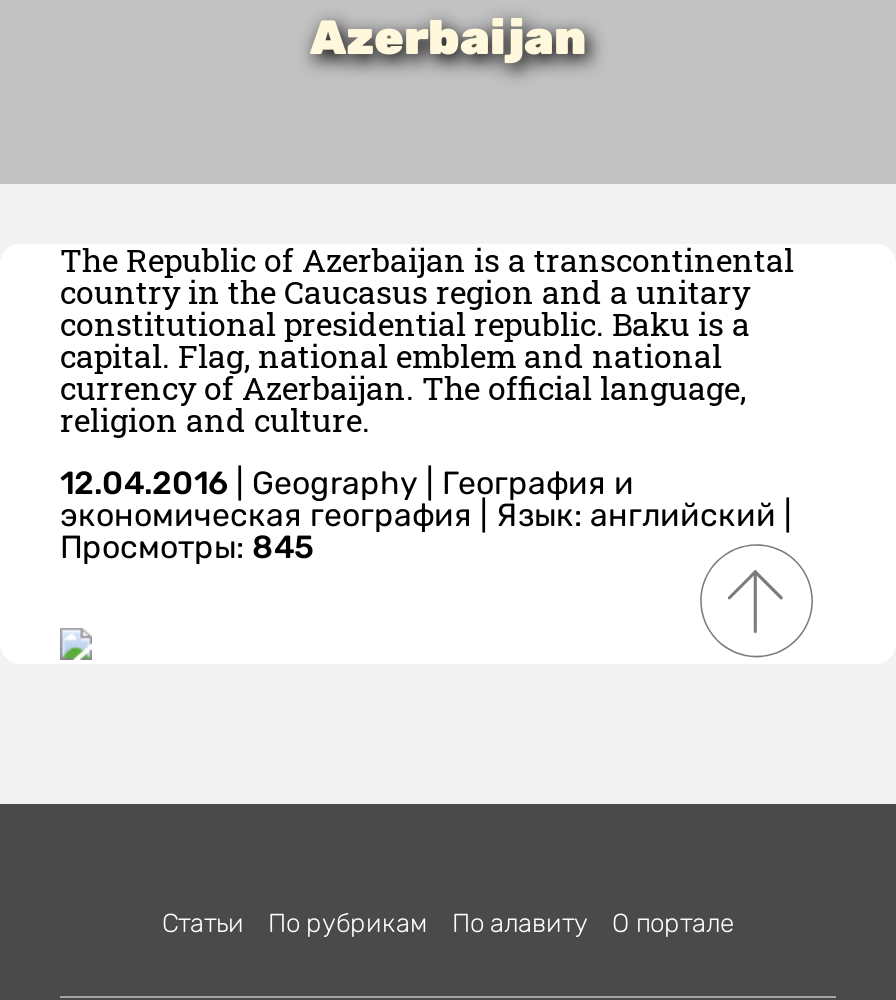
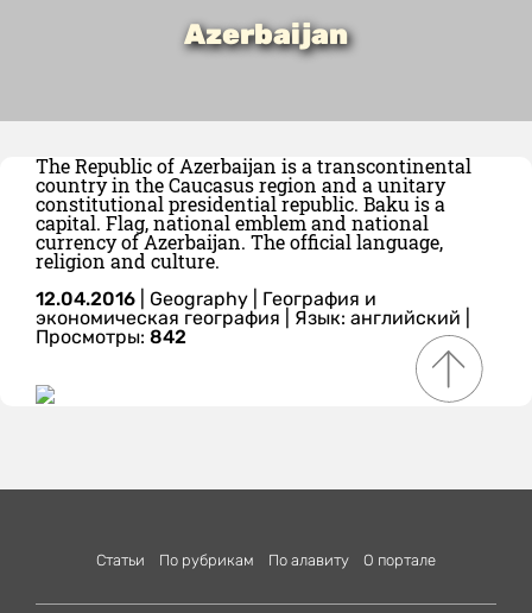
[60,528,314,566] Просмотры: 845 -> [36,326,186,348] Просмотры: 842

